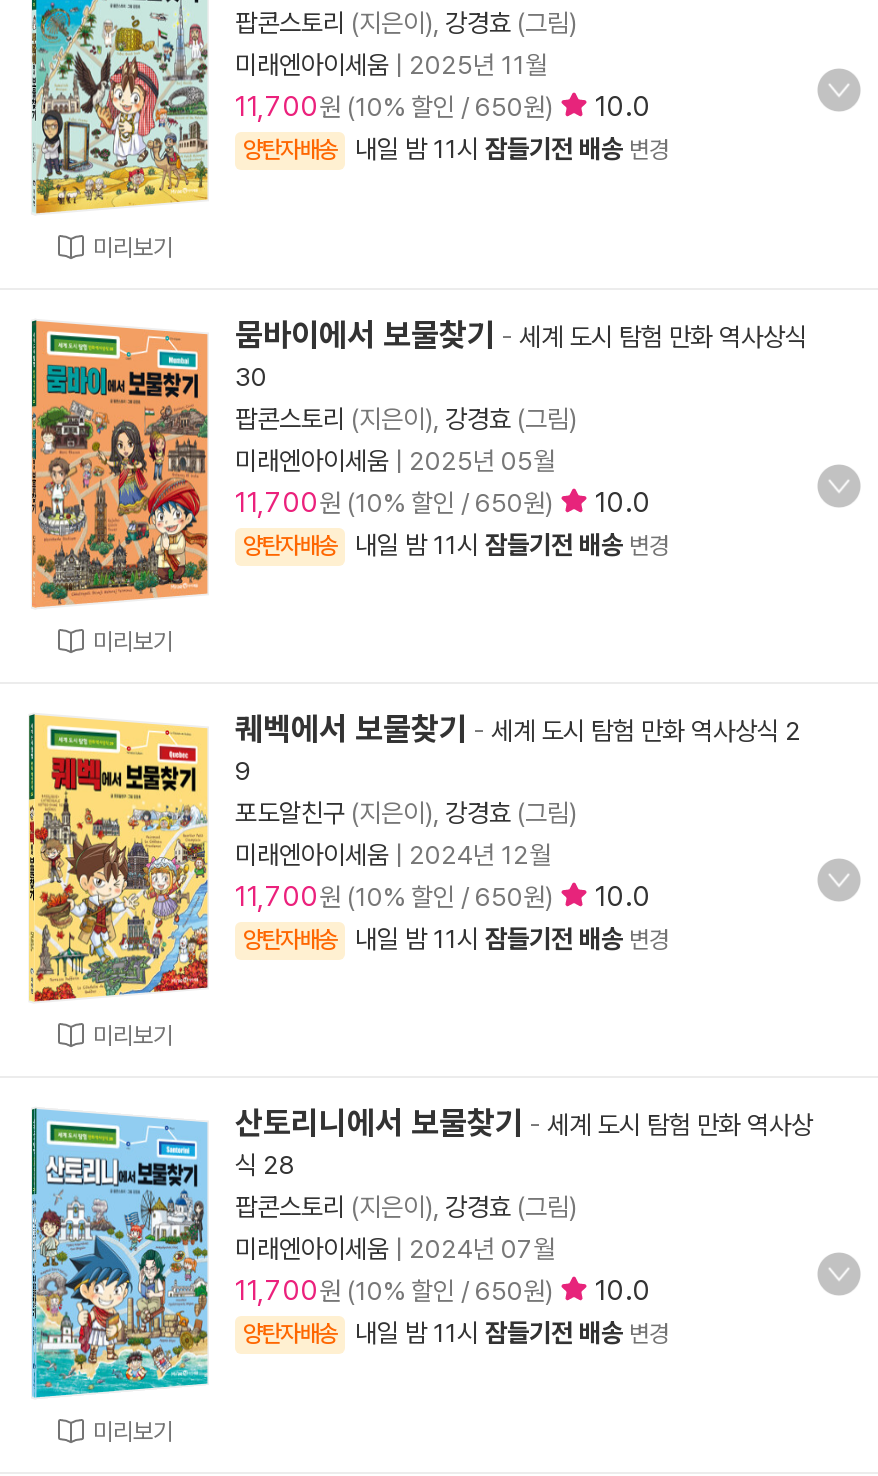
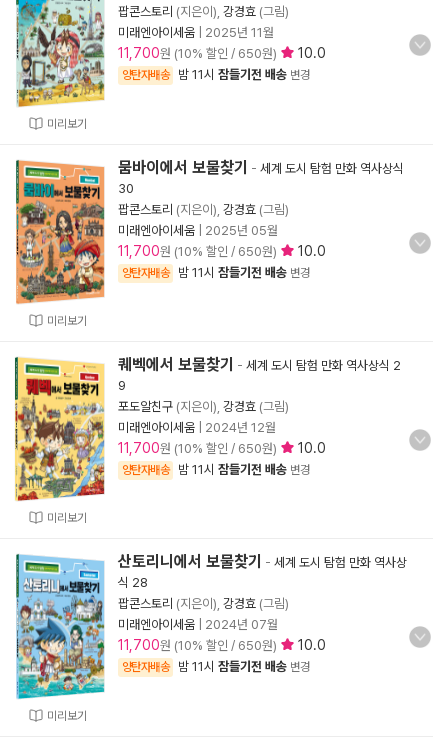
[355,134,669,164] 내일 밤 11시 잠들기전 배송 변경 -> [178,67,310,82] 밤 11시 잠들기전 배송 변경
[355,530,669,560] 내일 밤 11시 잠들기전 배송 변경 -> [178,265,310,280] 밤 11시 잠들기전 배송 변경
[355,924,669,954] 내일 밤 11시 잠들기전 배송 변경 -> [178,462,310,477] 밤 11시 잠들기전 배송 변경
[355,1318,669,1348] 내일 밤 11시 잠들기전 배송 변경 -> [178,659,310,674] 밤 11시 잠들기전 배송 변경

